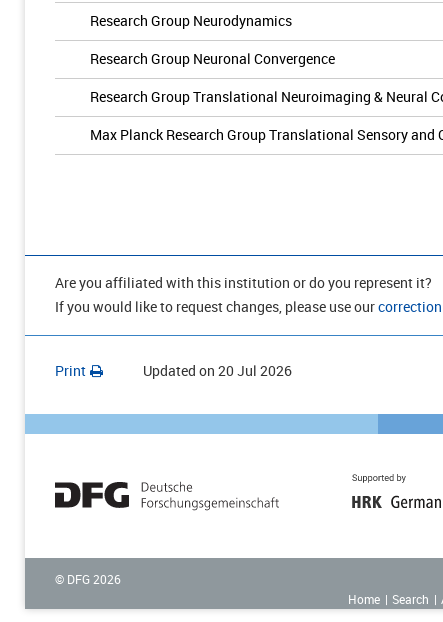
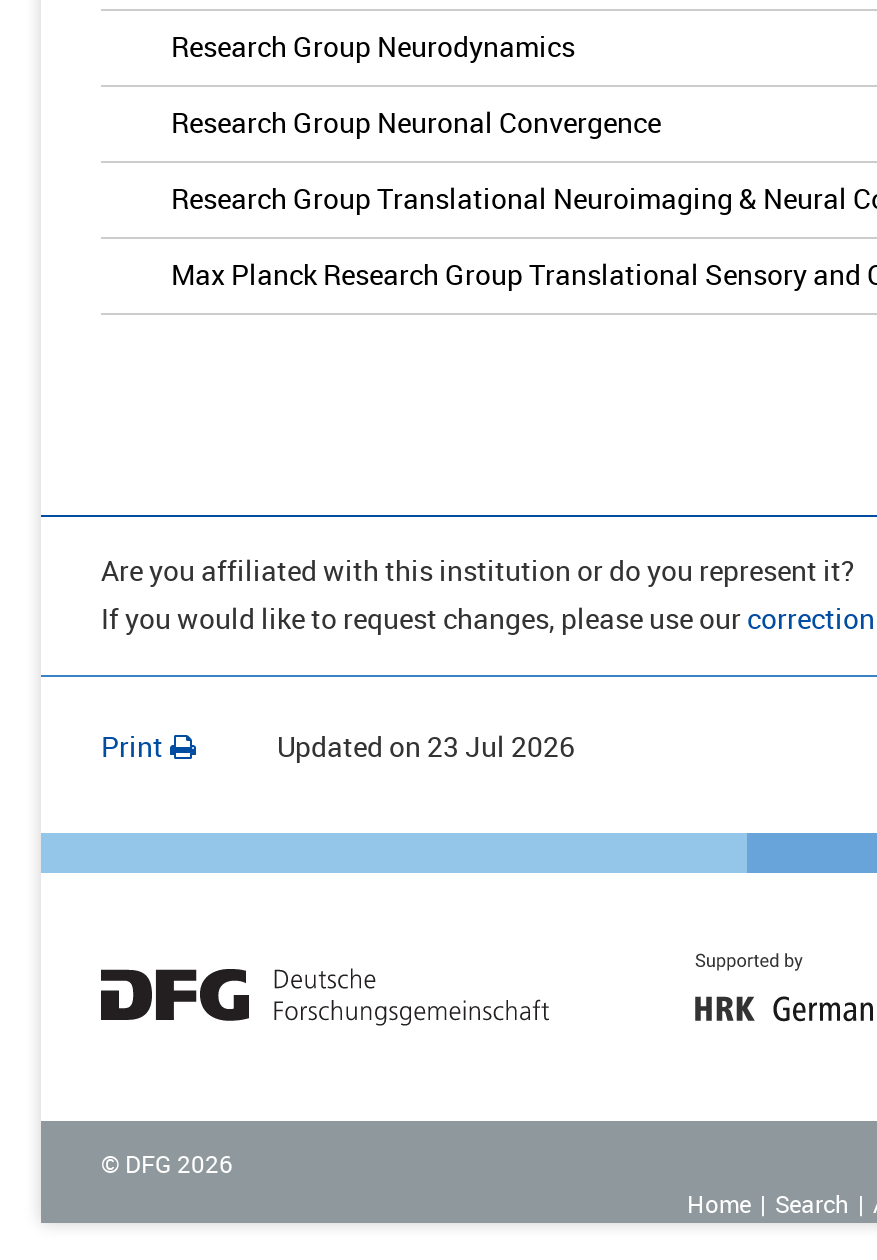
[143,361,292,380] Updated on 20 Jul 2026 -> [277,727,575,765] Updated on 23 Jul 2026

